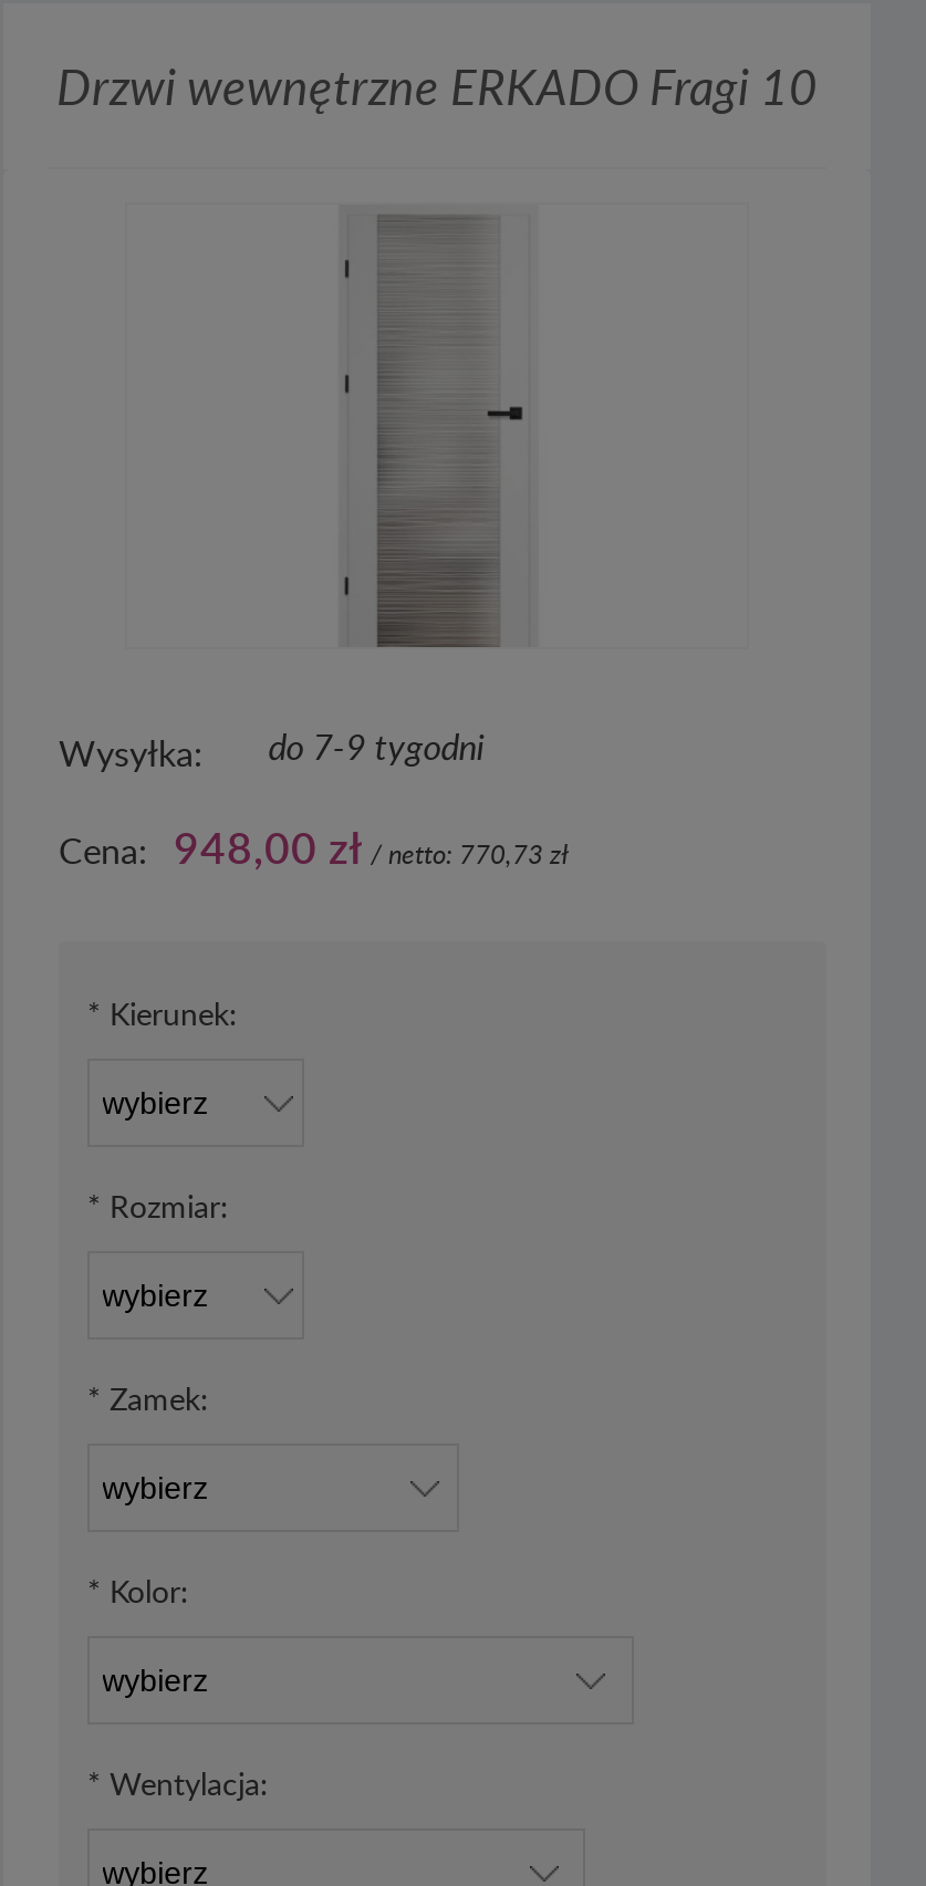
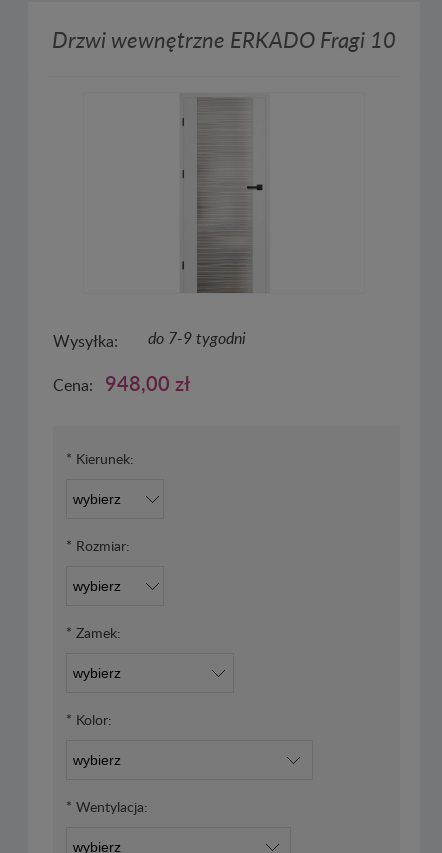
[59,817,568,877] Cena: 948,00 zł / netto: 770,73 zł -> [53,370,190,397] Cena: 948,00 zł

